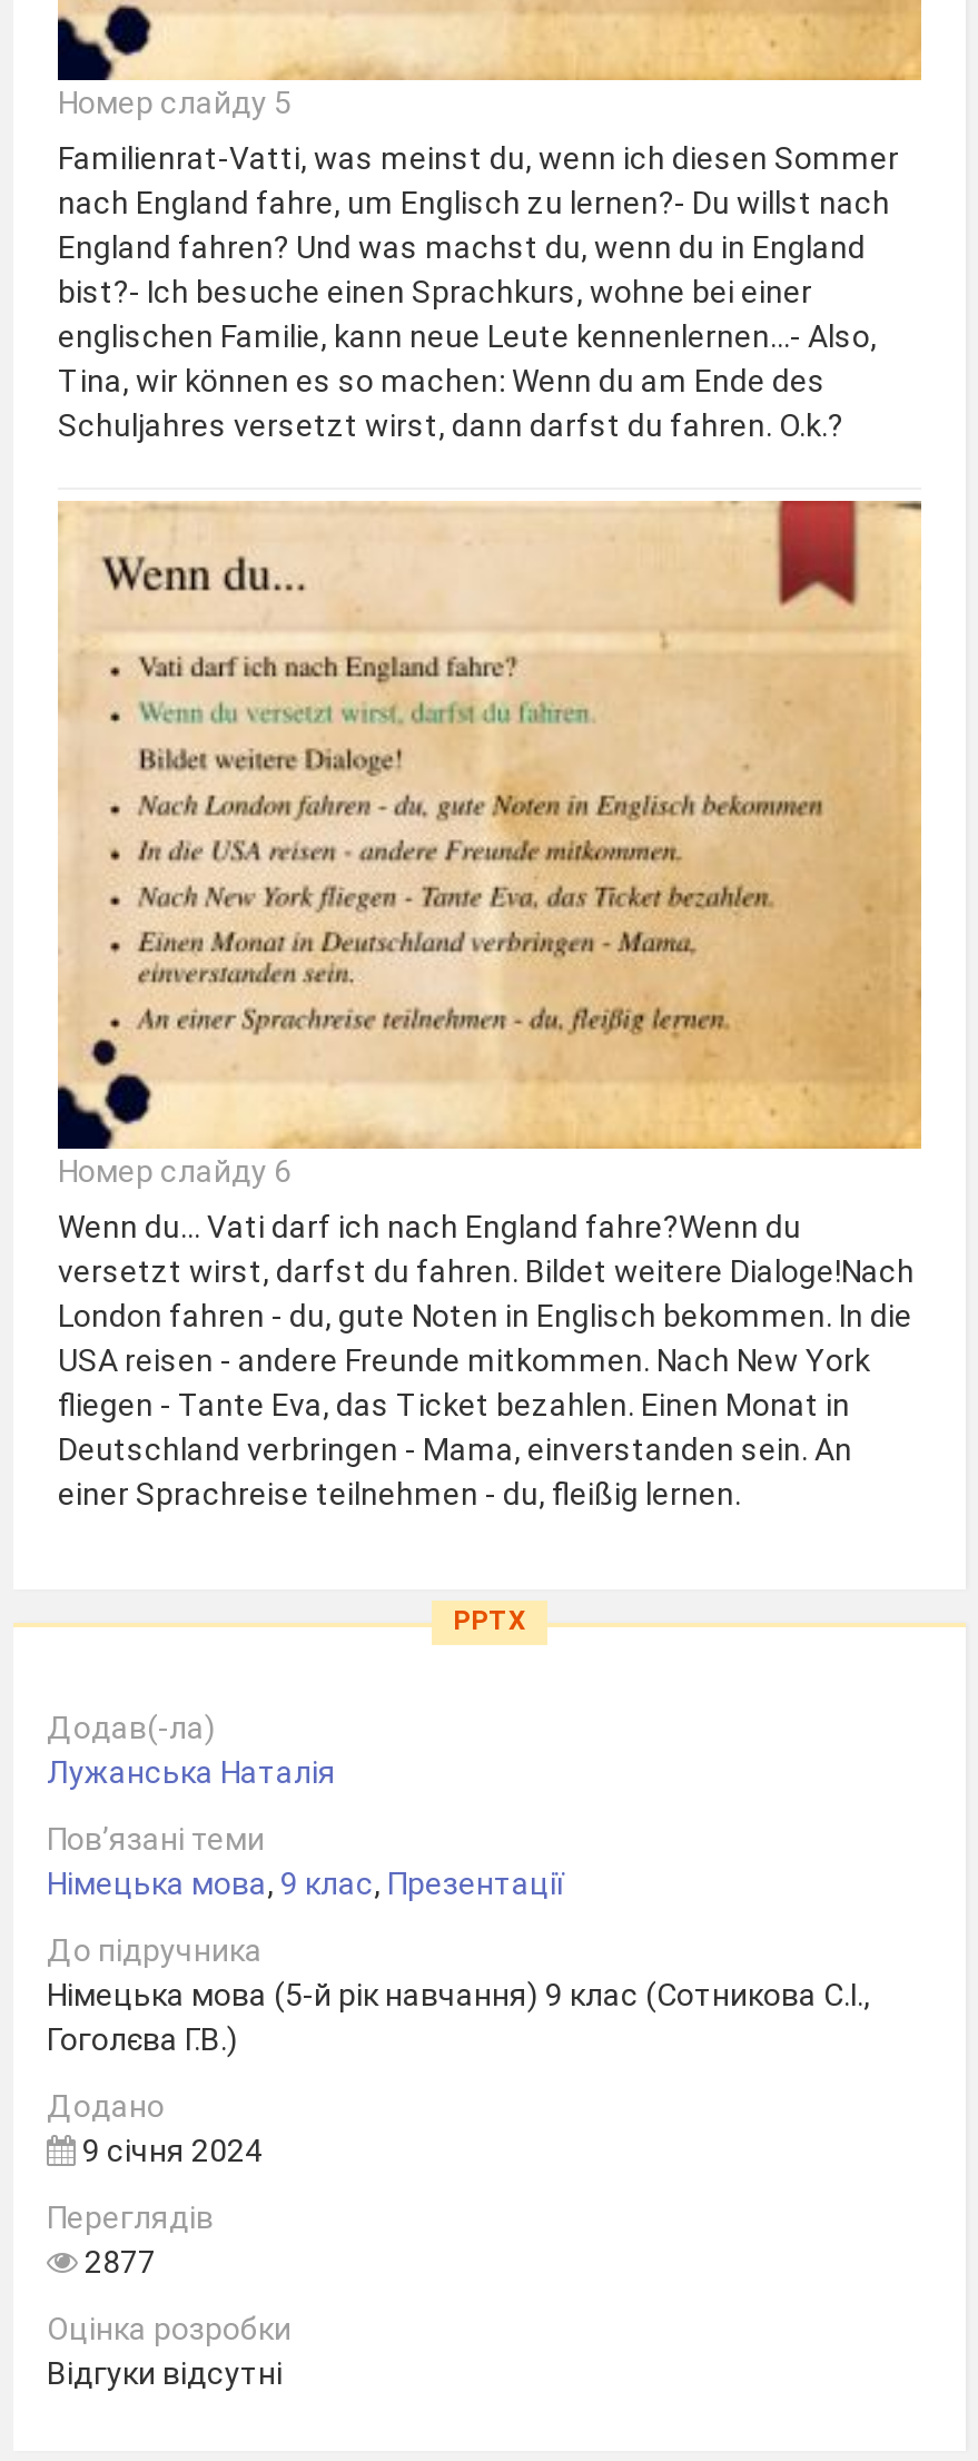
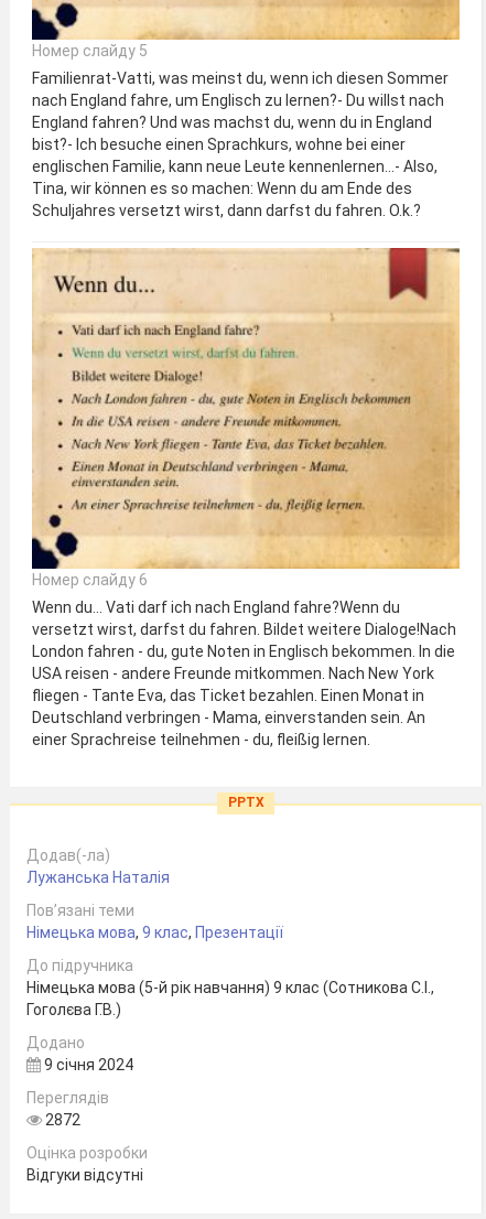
[78,2244,156,2279] 2877 -> [42,1111,80,1128] 2872

